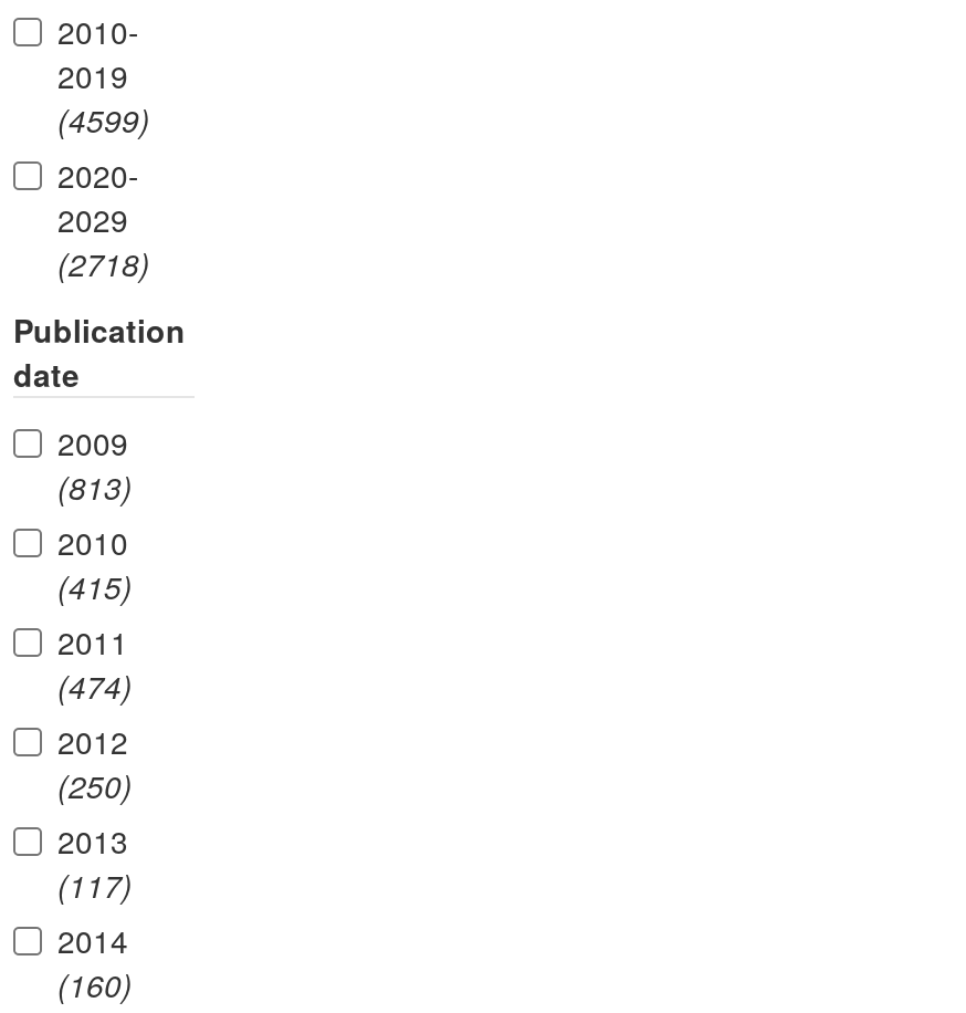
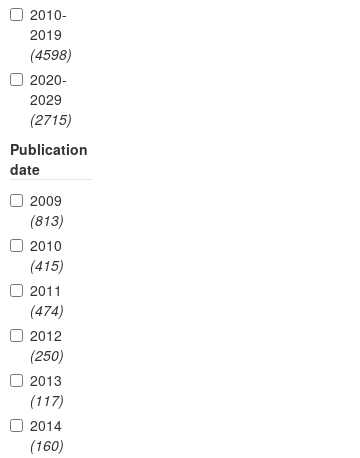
[57,97,150,142] (4599) -> [30,44,72,64] (4598)
[57,241,150,285] (2718) -> [30,109,72,129] (2715)

